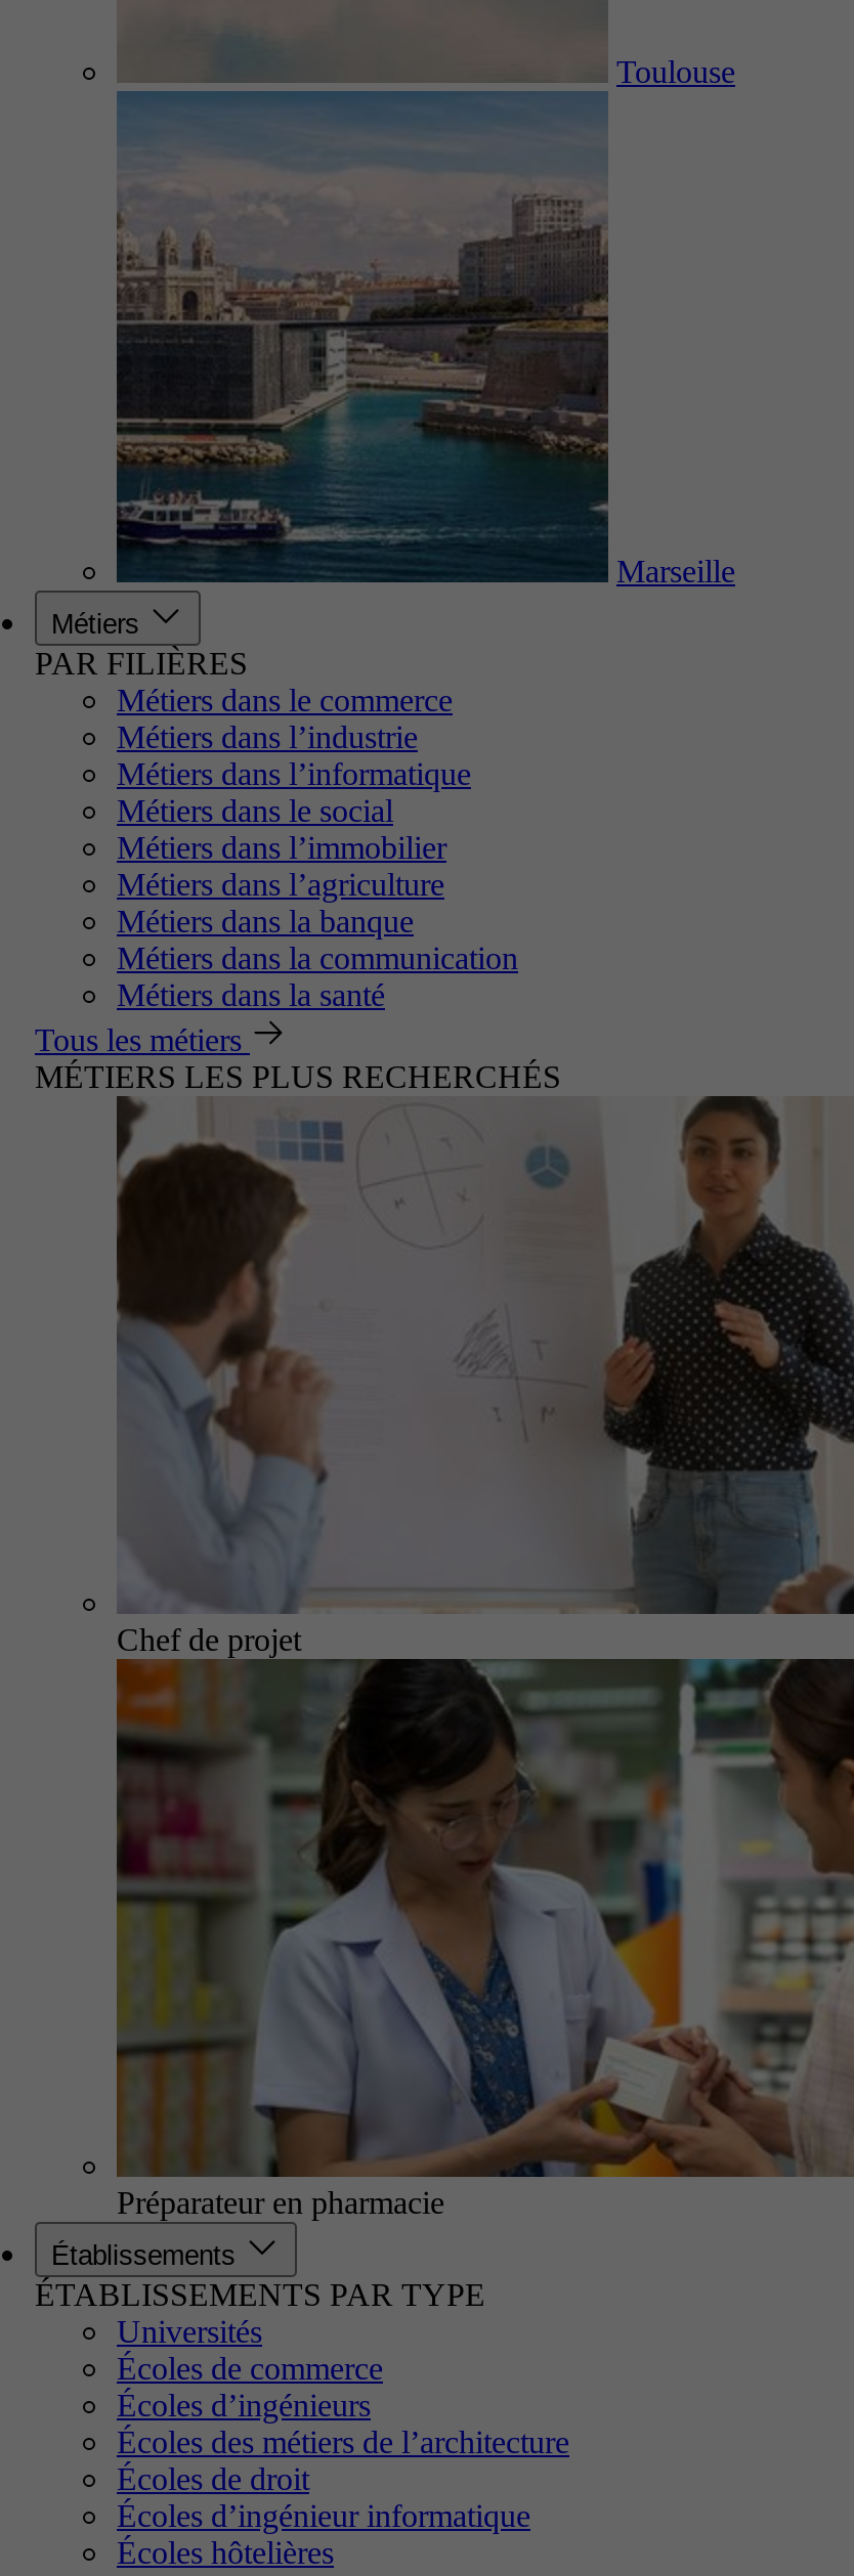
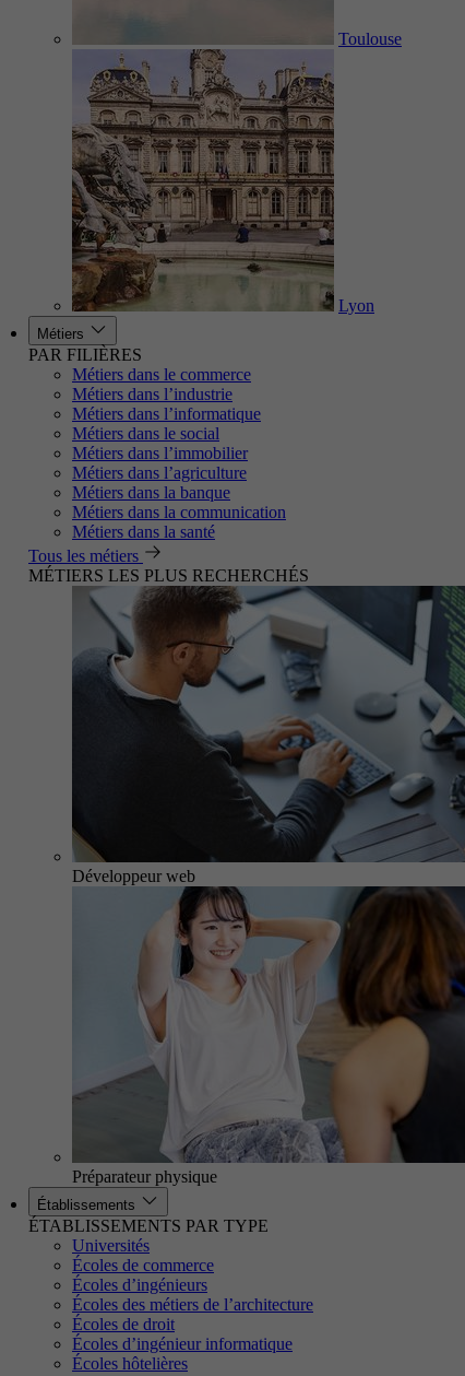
[115,89,735,588] [image] | Marseille -> [71,48,374,315] [image] | Lyon
[115,1096,848,1657] [image] | Chef de projet -> [71,585,462,885] [image] | Développeur web
[115,1657,848,2220] [image] | Préparateur en pharmacie -> [71,885,462,1186] [image] | Préparateur physique

